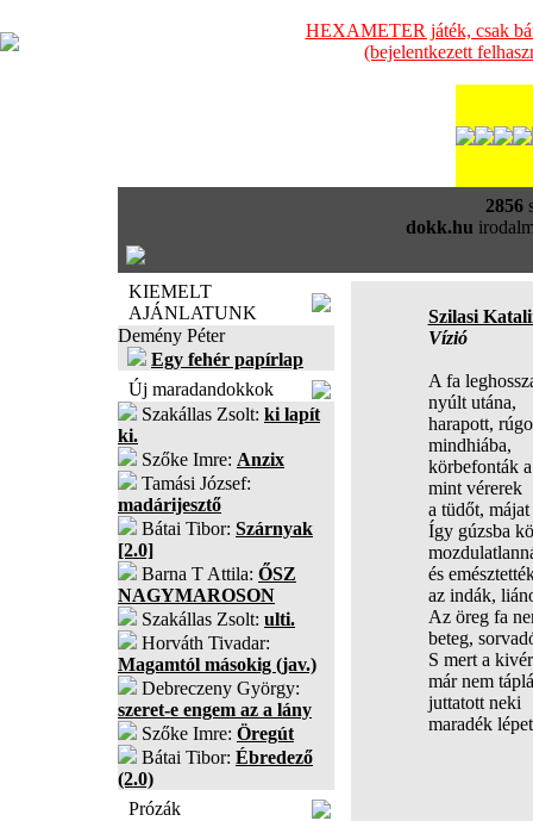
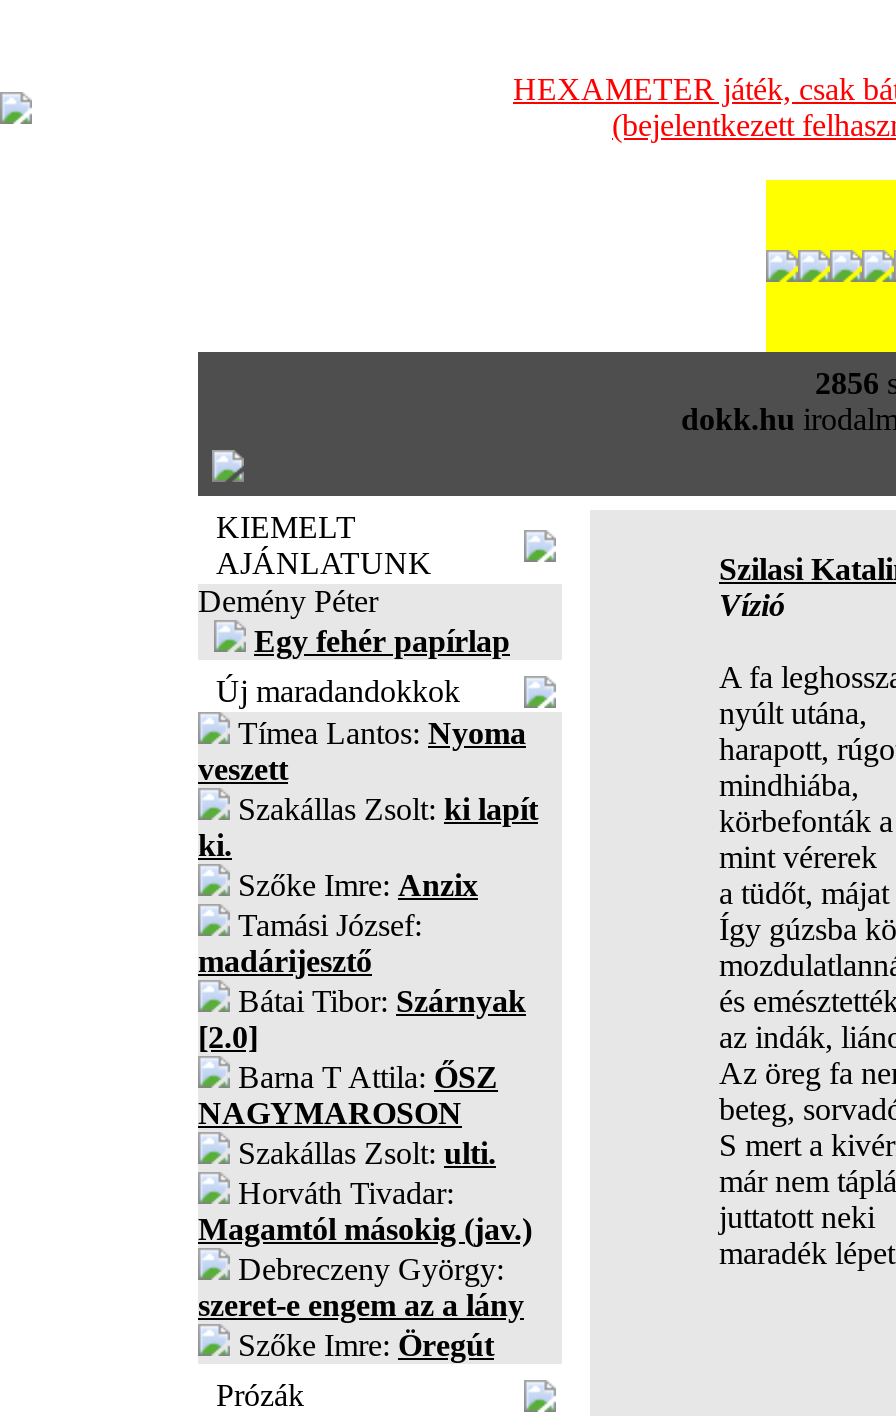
moved [118,404,320,744] -> [198,792,538,1362]: Szakállas Zsolt: ki lapít | ki. | Szőke Imre: Anzix | ... | szeret-e engem az a lány | Szőke Imre: Öregút
none -> [198,716,526,786] Tímea Lantos: Nyoma | veszett
[118,747,313,789] Bátai Tibor: Ébredező | (2.0) -> none

